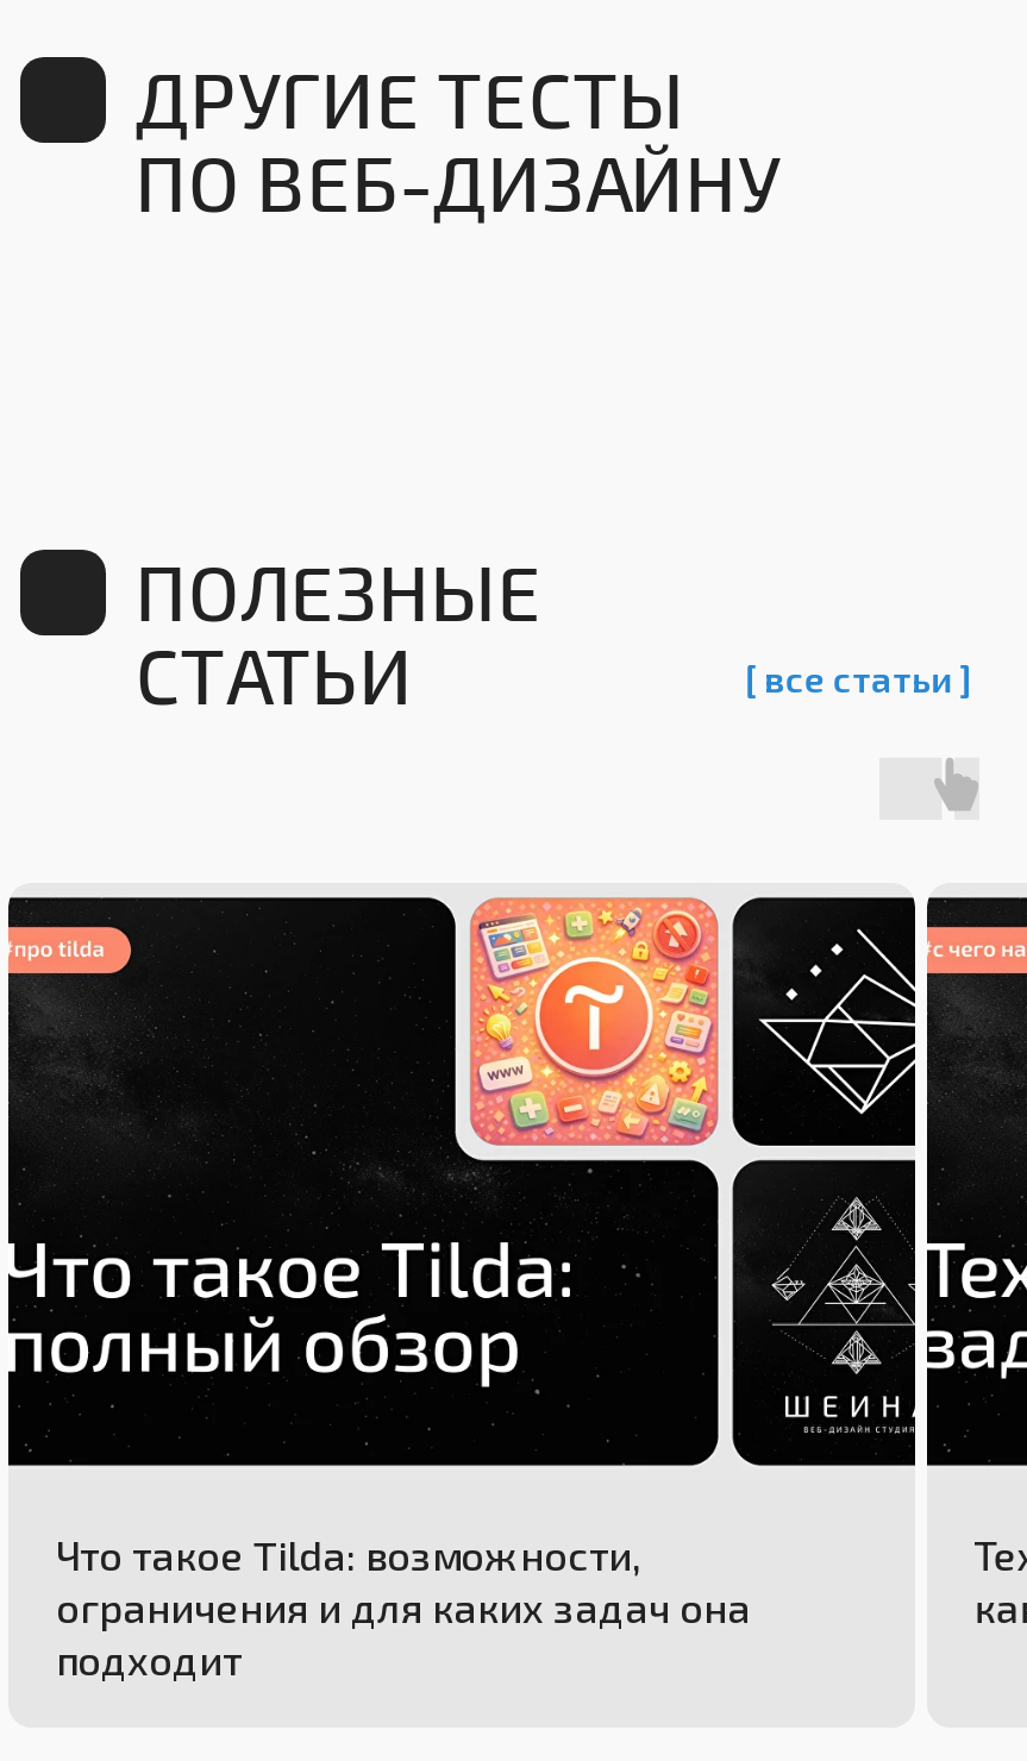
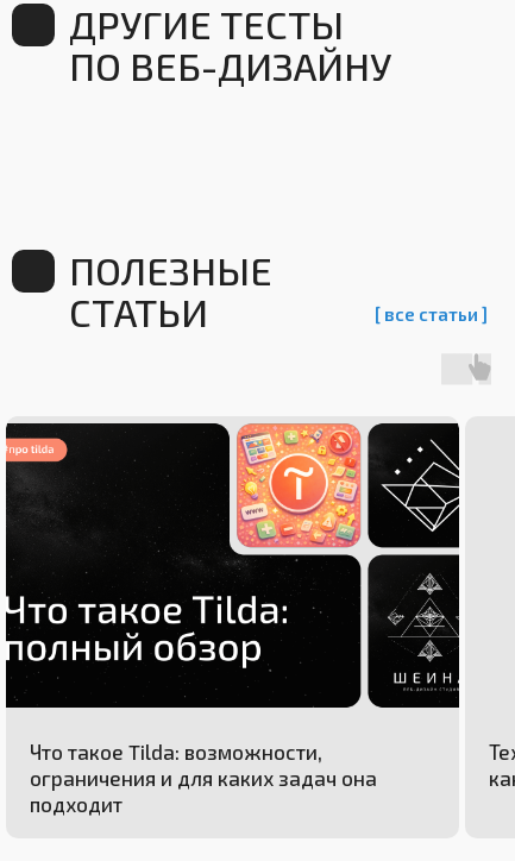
[925,895,1020,1468] [image] -> none

